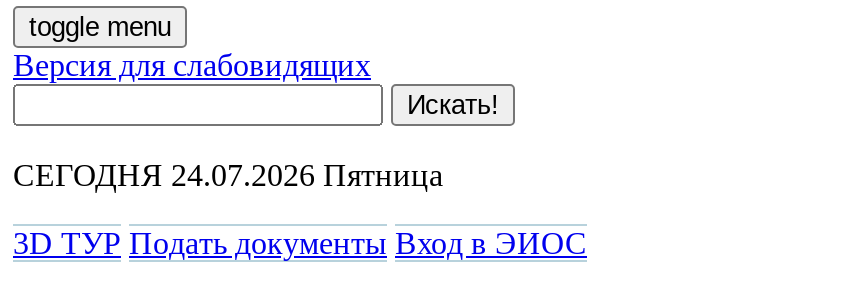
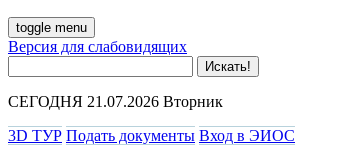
[13,158,443,192] СЕГОДНЯ 24.07.2026 Пятница -> [8,93,223,110] СЕГОДНЯ 21.07.2026 Вторник

